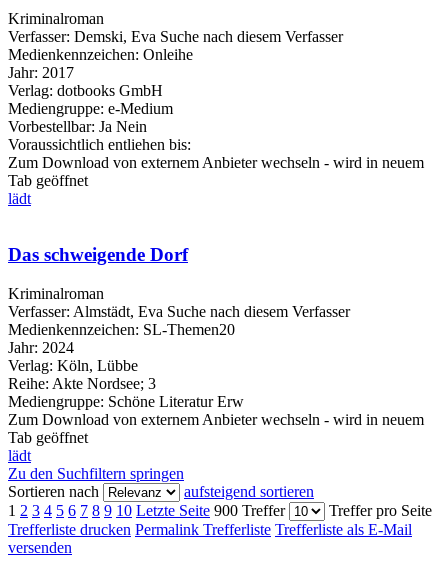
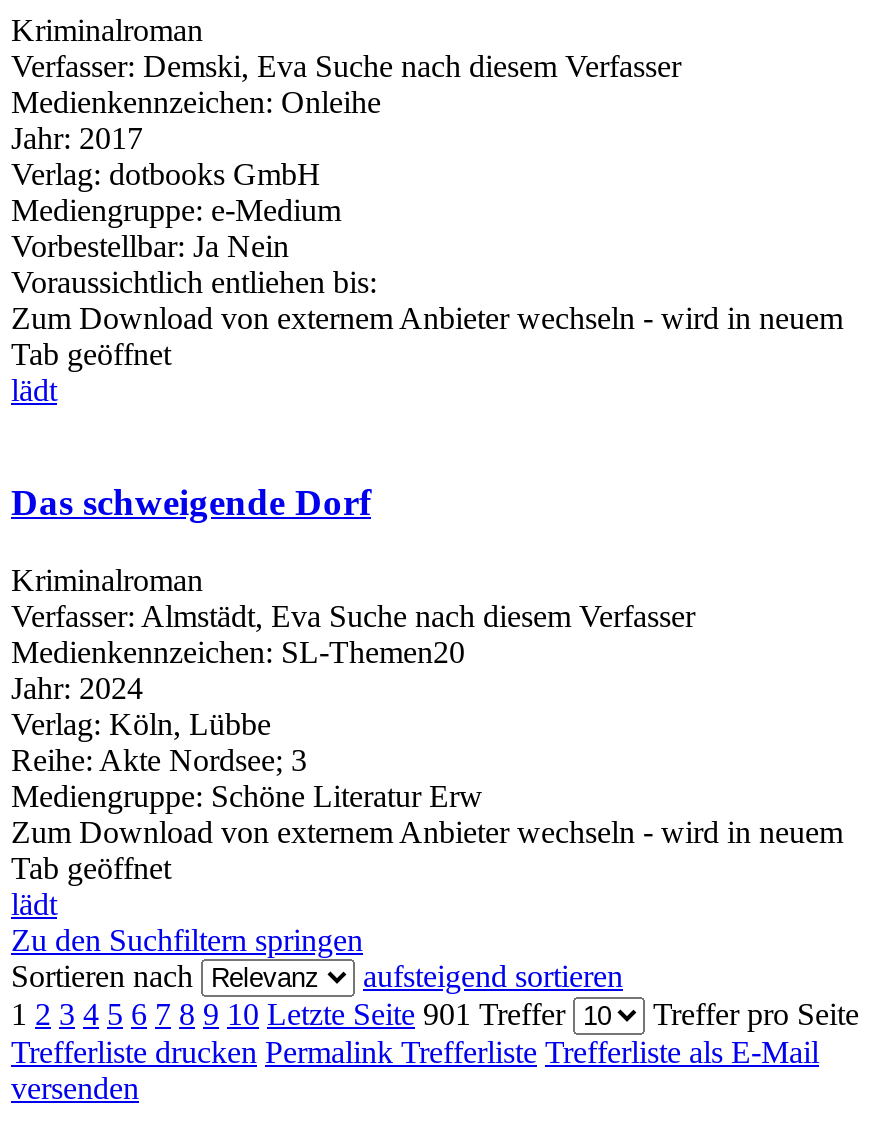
[8,502,285,519] 1 2 3 4 5 6 7 8 9 10 Letzte Seite 900 Treffer -> [11,997,565,1031] 1 2 3 4 5 6 7 8 9 10 Letzte Seite 901 Treffer

